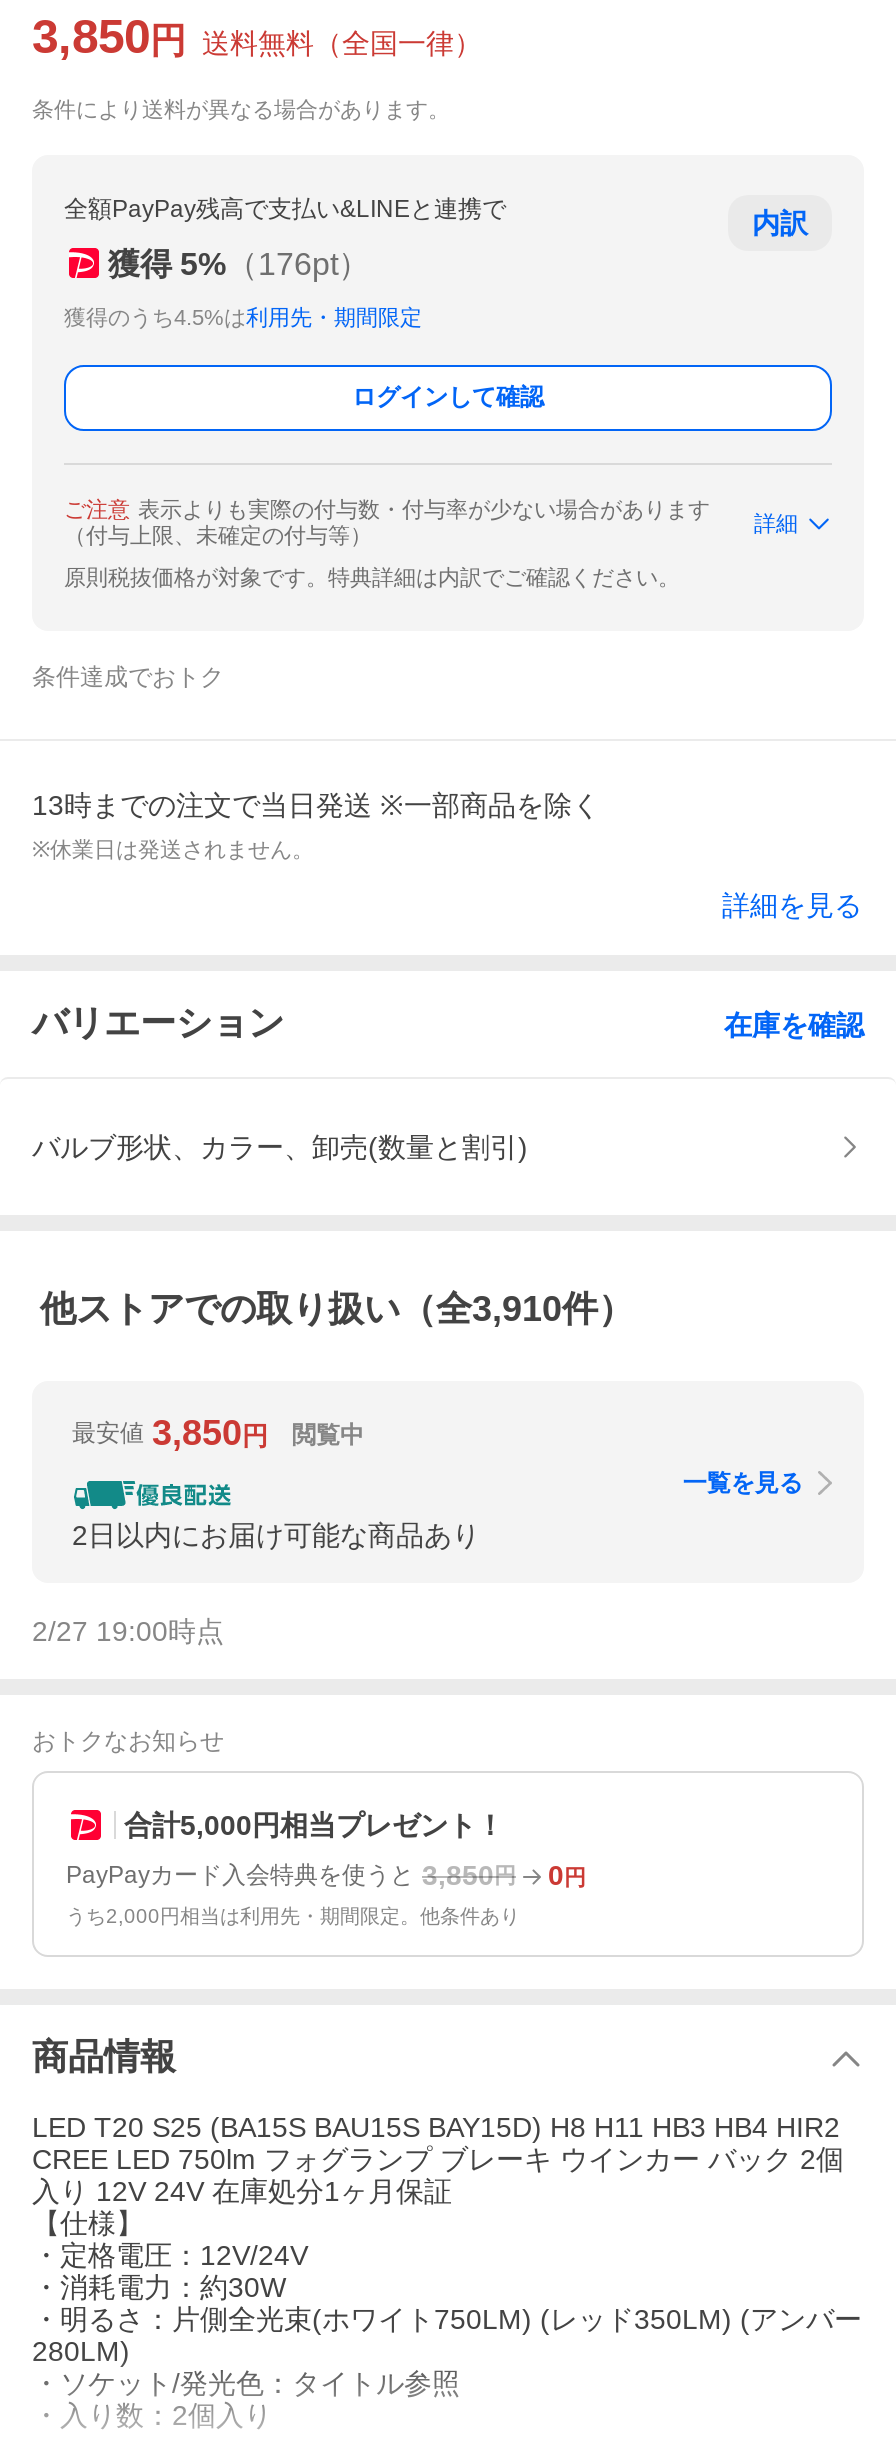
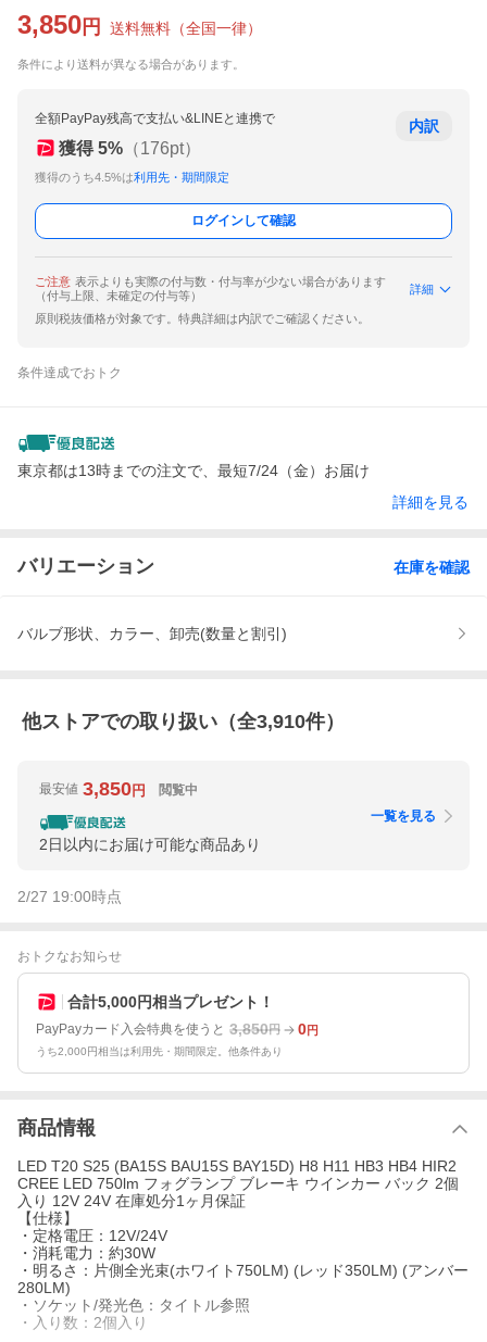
[32,789,600,861] 13時までの注文で当日発送 ※一部商品を除く | ※休業日は発送されません。 -> [17,462,370,479] 東京都は13時までの注文で、最短7/24（金）お届け

